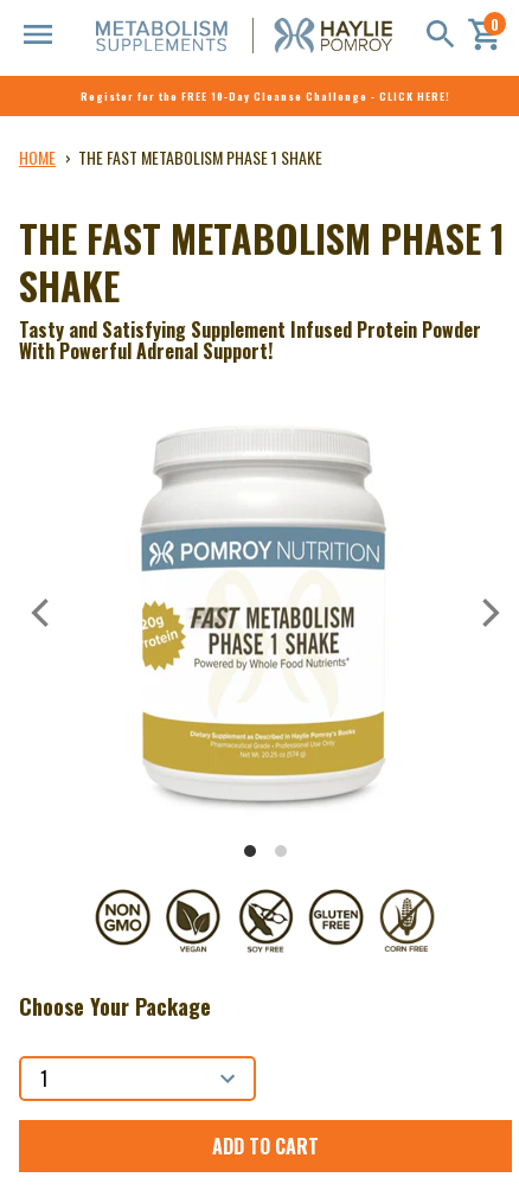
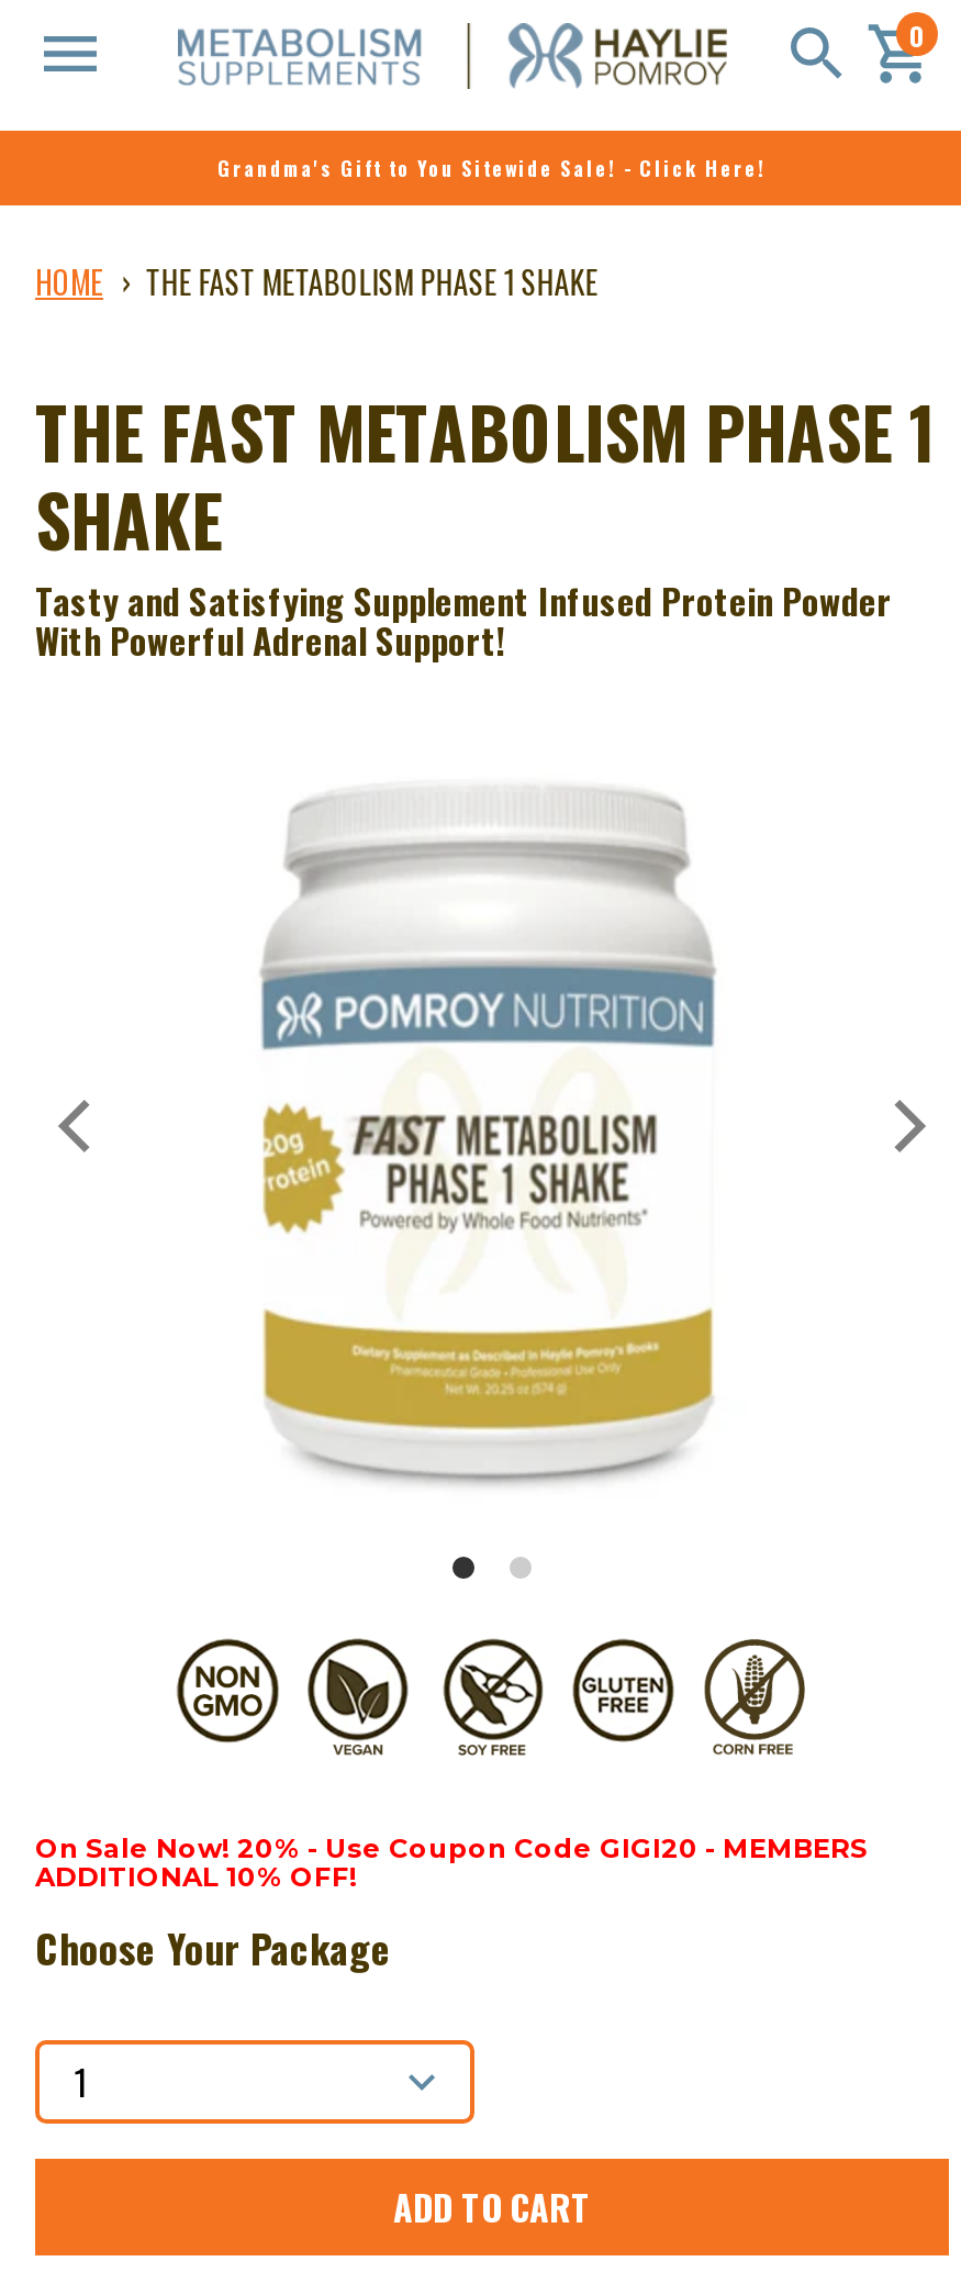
[81,88,450,104] Register for the FREE 10-Day Cleanse Challenge - CLICK HERE! -> [217,153,767,183] Grandma's Gift to You Sitewide Sale! - Click Here!
none -> [35,1831,868,1893] On Sale Now! 20% - Use Coupon Code GIGI20 - MEMBERS | ADDITIONAL 10% OFF!

